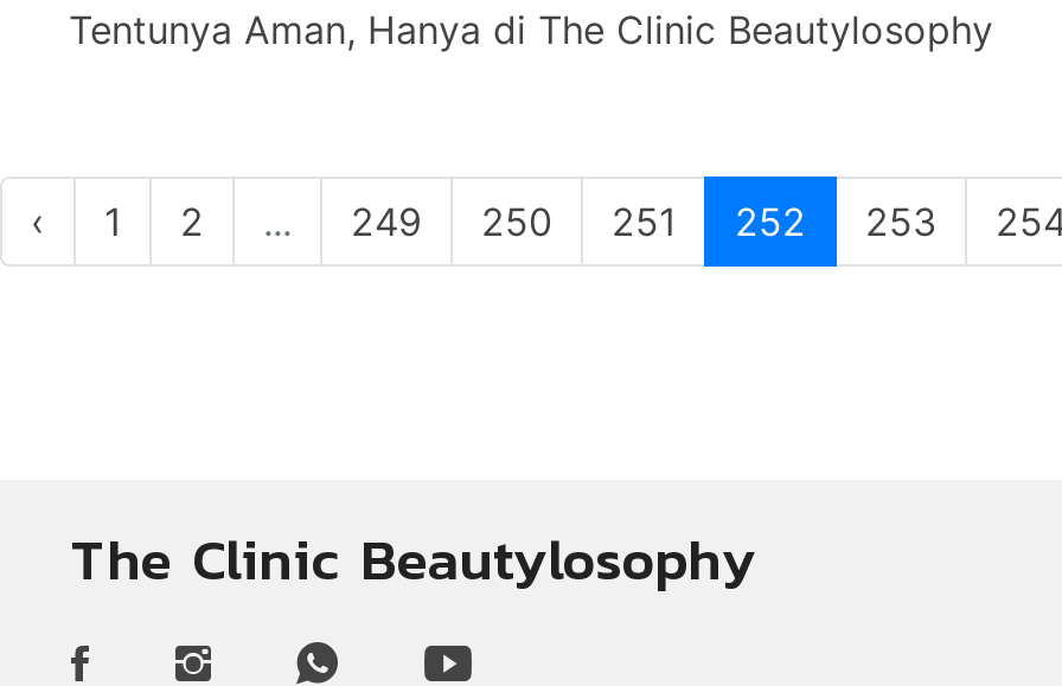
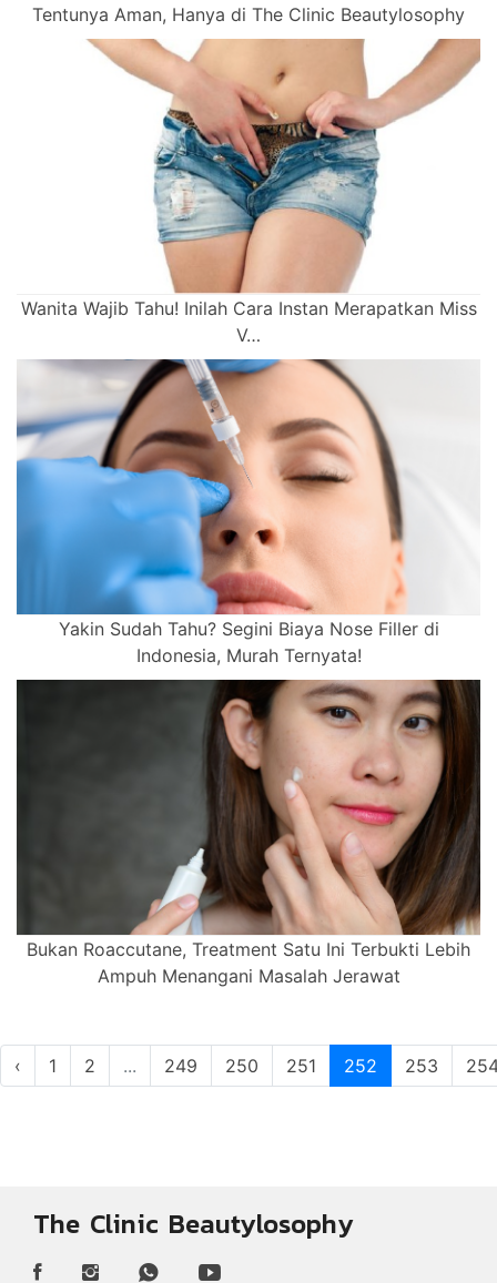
none -> [16,358,439,667] [image] | Yakin Sudah Tahu? Segini Biaya Nose Filler di | Indonesia, Murah Ternyata!
none -> [16,679,481,987] [image] | Bukan Roaccutane, Treatment Satu Ini Terbukti Lebih | Ampuh Menangani Masalah Jerawat
none -> [21,38,481,346] [image] | Wanita Wajib Tahu! Inilah Cara Instan Merapatkan Miss | V…

